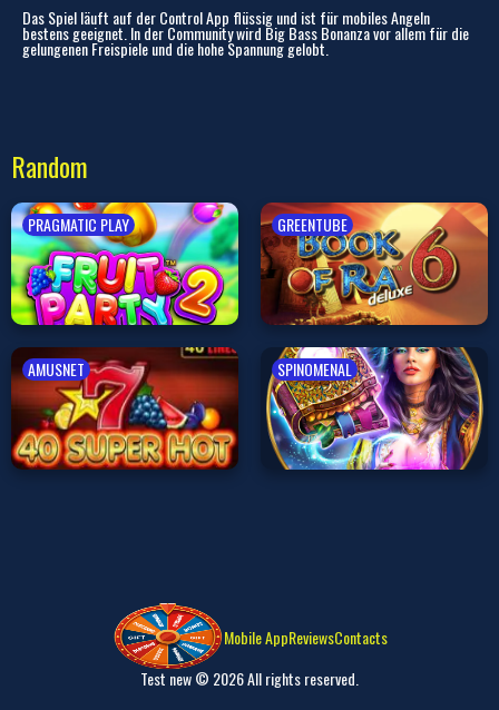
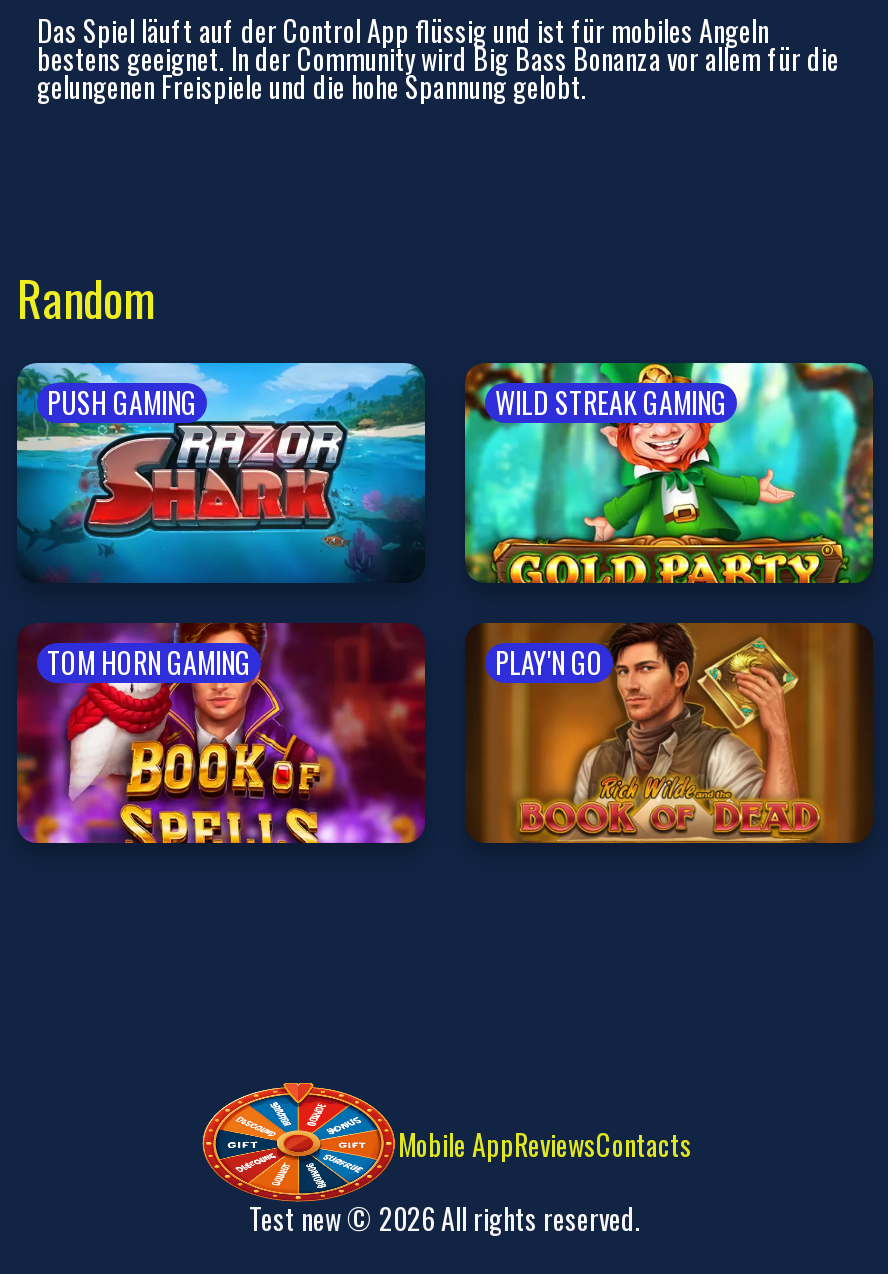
[10,201,348,326] [image] | PRAGMATIC PLAY | GREENTUBE -> [15,361,727,585] [image] | PUSH GAMING | WILD STREAK GAMING
[28,201,489,381] [image] | AMUSNET | SPINOMENAL -> [47,361,873,683] [image] | TOM HORN GAMING | PLAY'N GO
[11,346,238,470] [image] -> [15,621,427,845] [image]
[262,346,486,471] [image] -> [465,621,871,845] [image]

